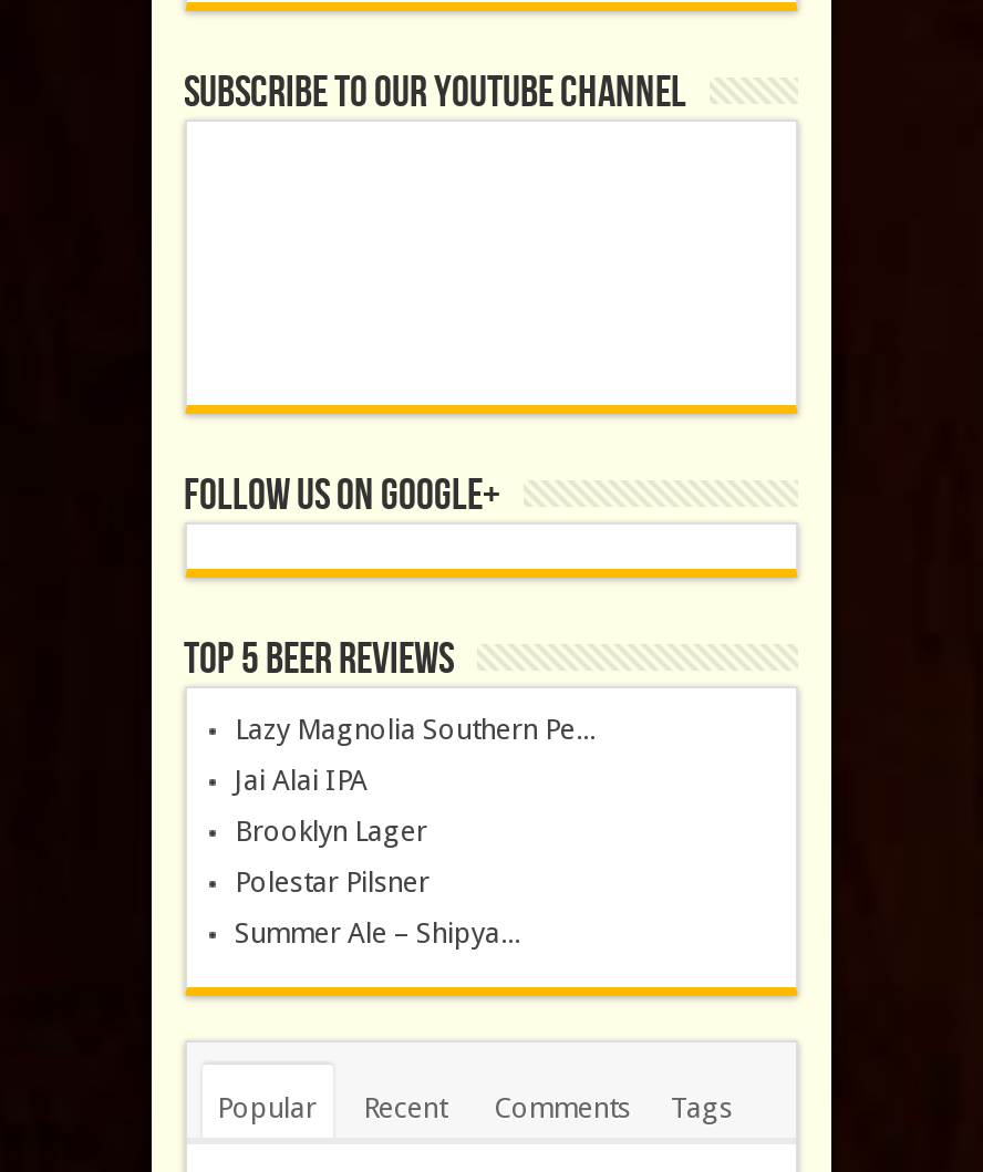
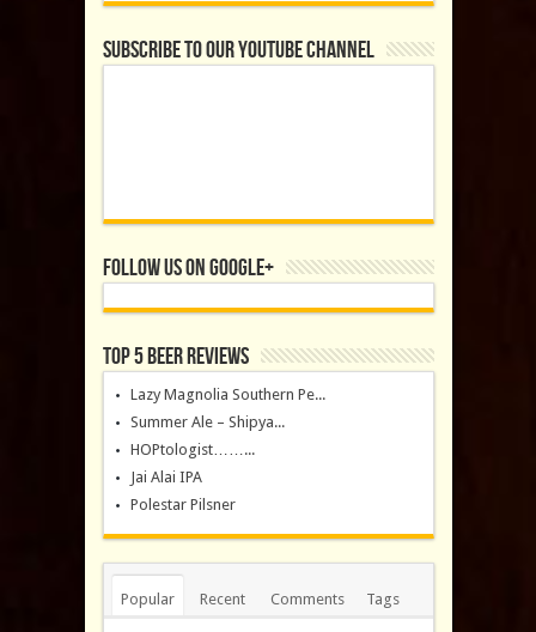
moved [235,763,430,898] -> [130,468,235,513]: Jai Alai IPA | Polestar Pilsner
[235,814,427,848] Brooklyn Lager -> none
moved [235,916,520,949] -> [130,413,284,431]: Summer Ale – Shipya...
none -> [130,440,254,458] HOPtologist……...

